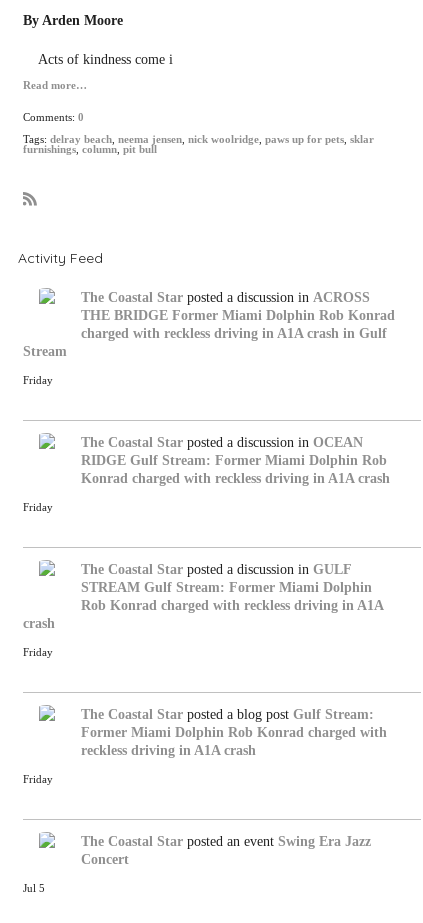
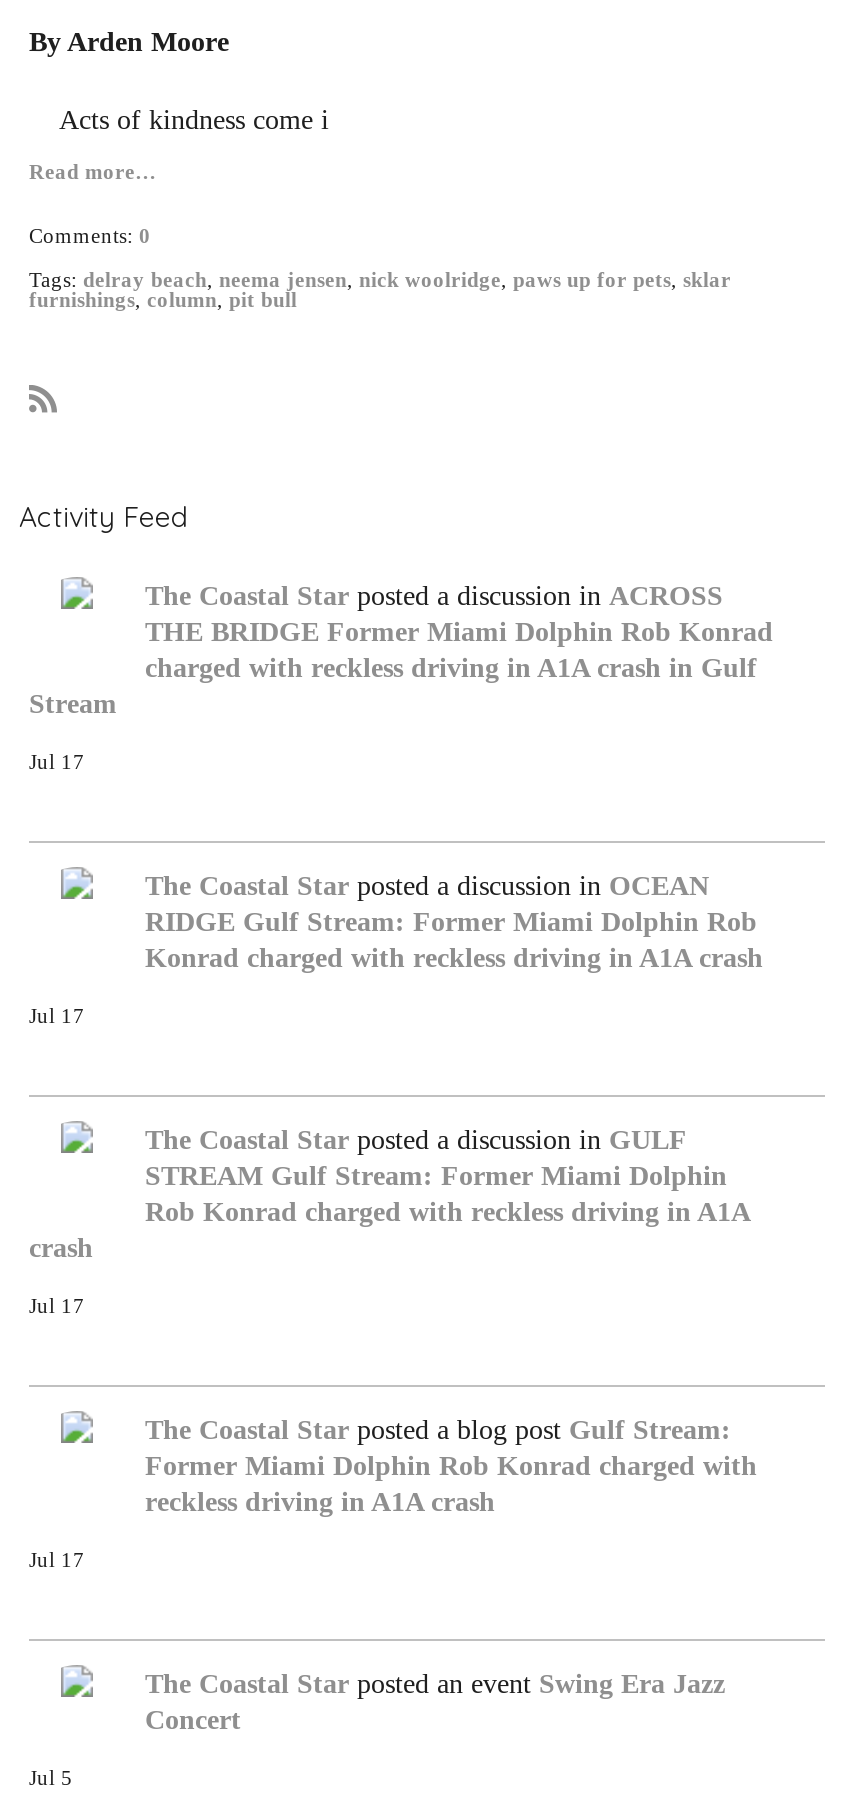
[23,375,53,386] Friday -> [29,750,85,772] Jul 17
[23,502,53,513] Friday -> [29,1004,85,1026] Jul 17
[23,647,53,658] Friday -> [29,1294,85,1316] Jul 17
[23,774,53,785] Friday -> [29,1548,85,1570] Jul 17

